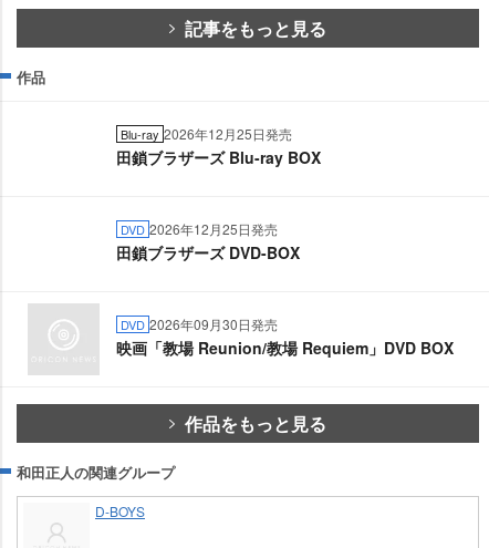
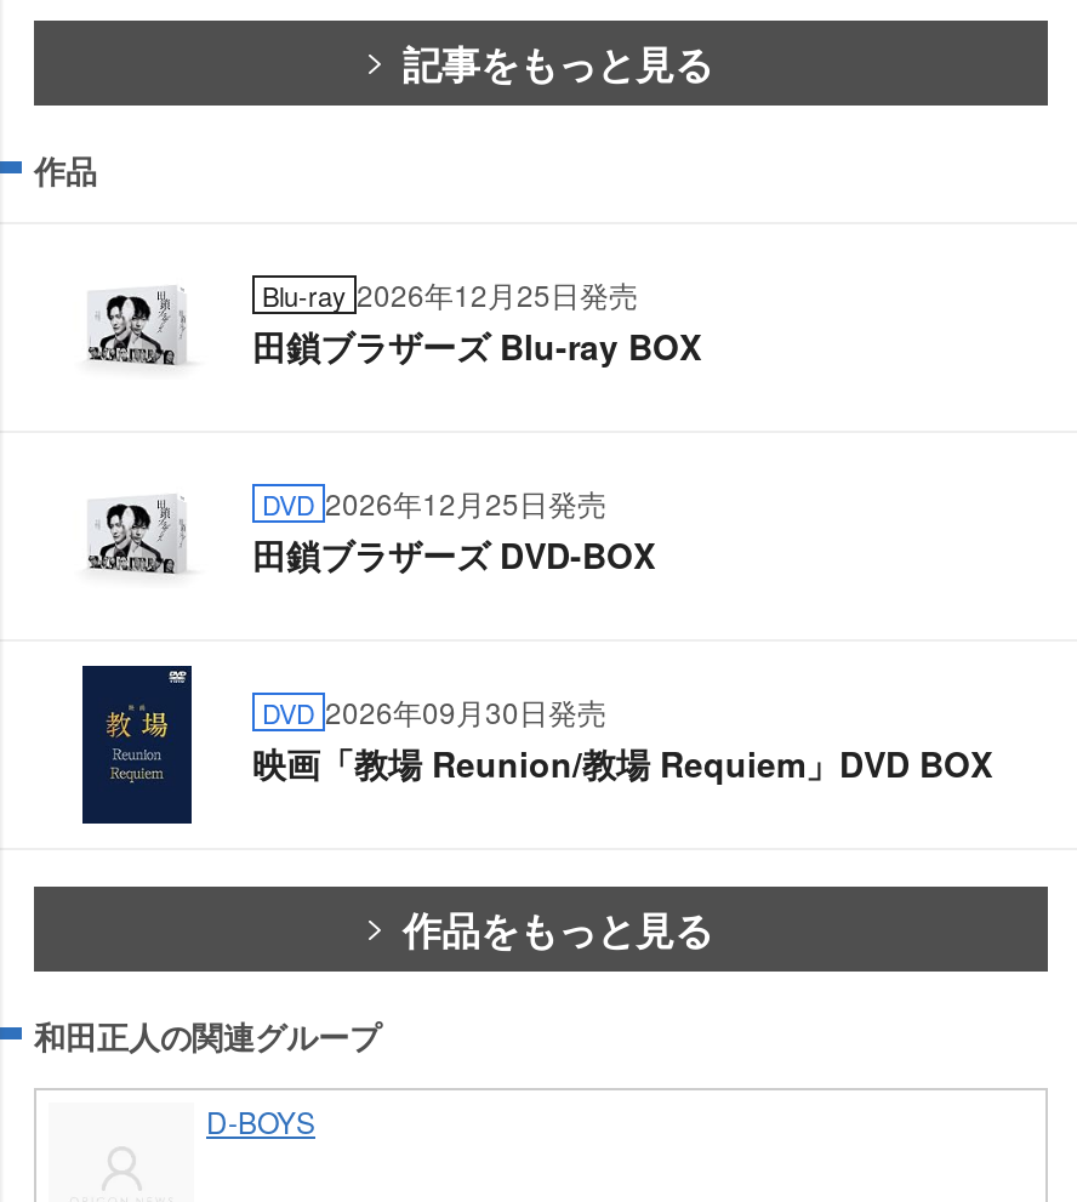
none -> [87,287,187,368] [image]
none -> [87,496,187,576] [image]
none -> [65,663,209,826] [image]

